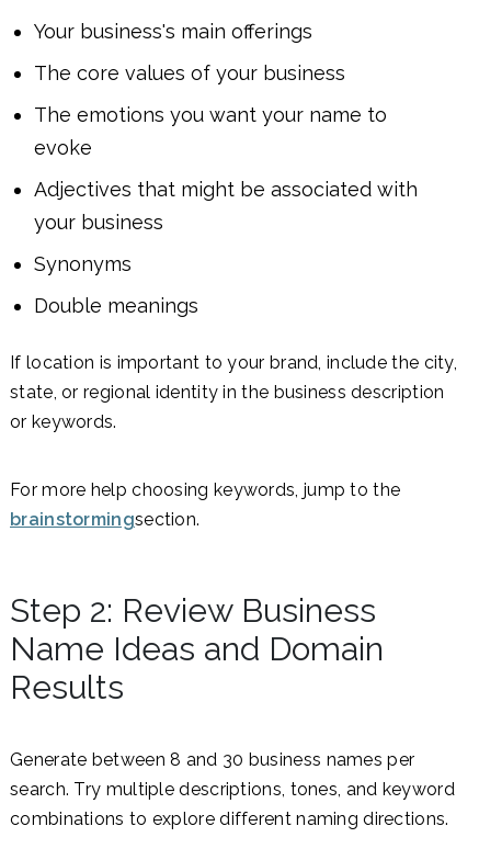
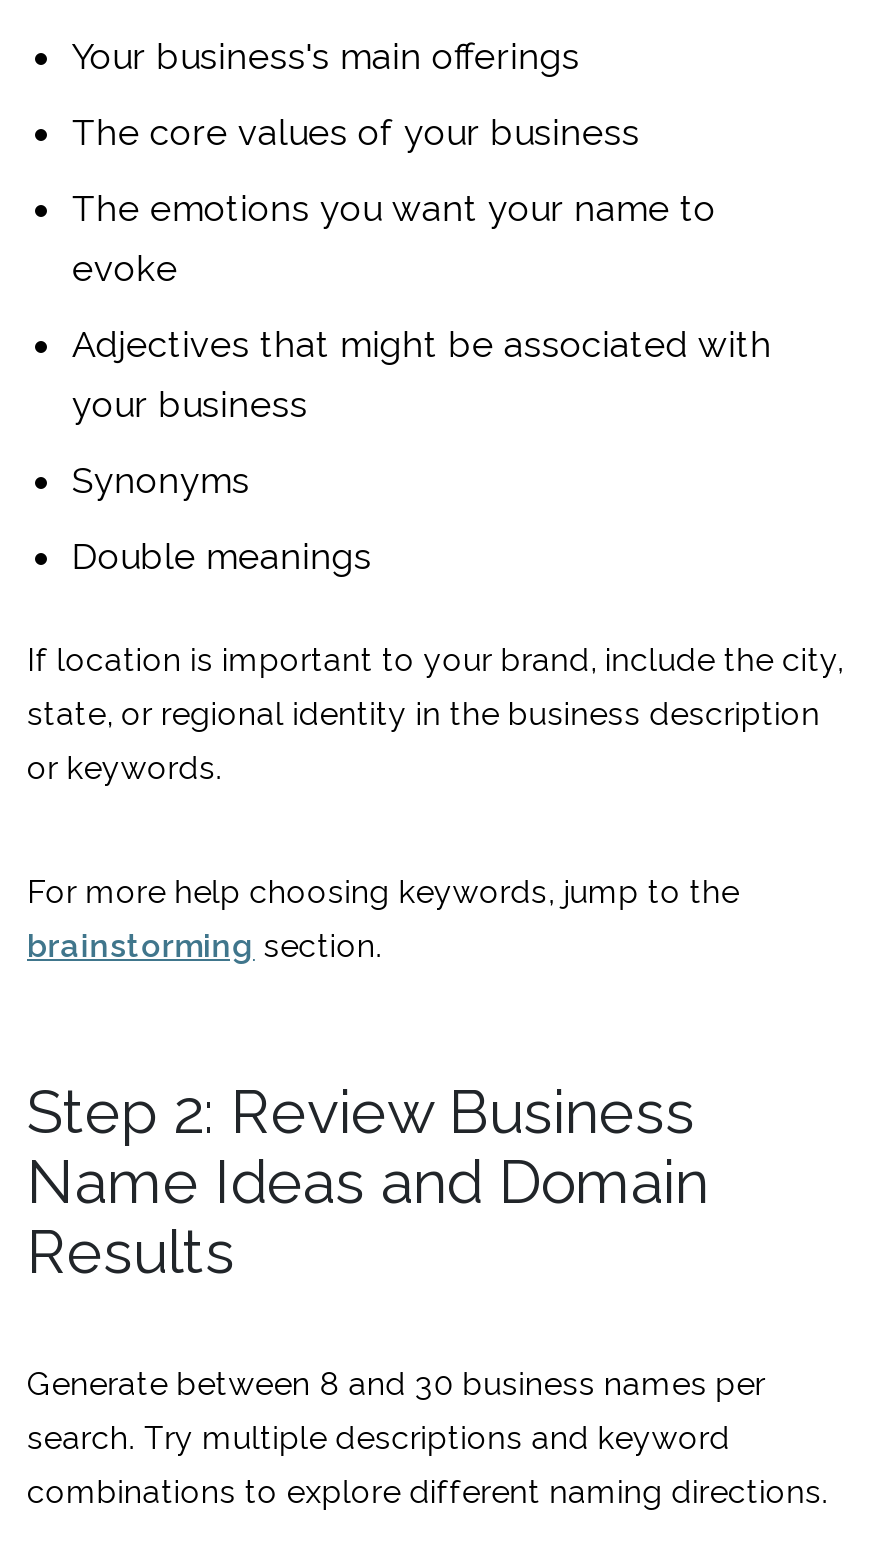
[10,779,455,800] search. Try multiple descriptions, tones, and keyword -> [27,1419,730,1457] search. Try multiple descriptions and keyword

